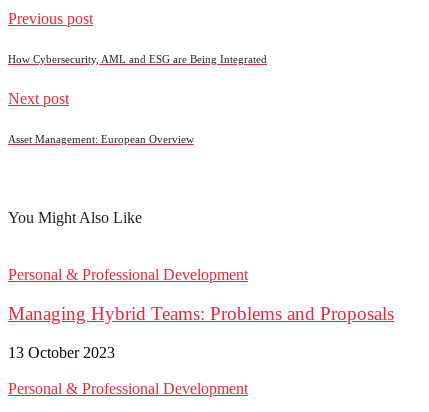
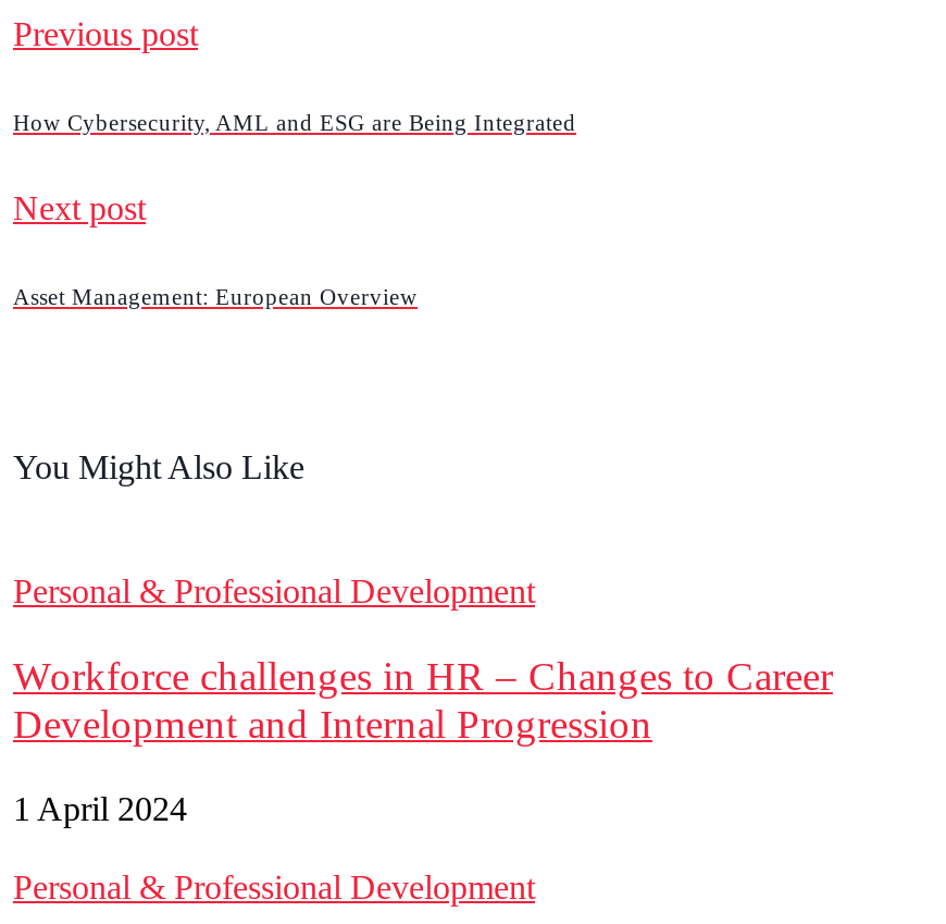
[8,303,394,324] Managing Hybrid Teams: Problems and Proposals -> [13,653,833,747] Workforce challenges in HR – Changes to Career | Development and Internal Progression
[8,344,115,361] 13 October 2023 -> [13,789,187,826] 1 April 2024

